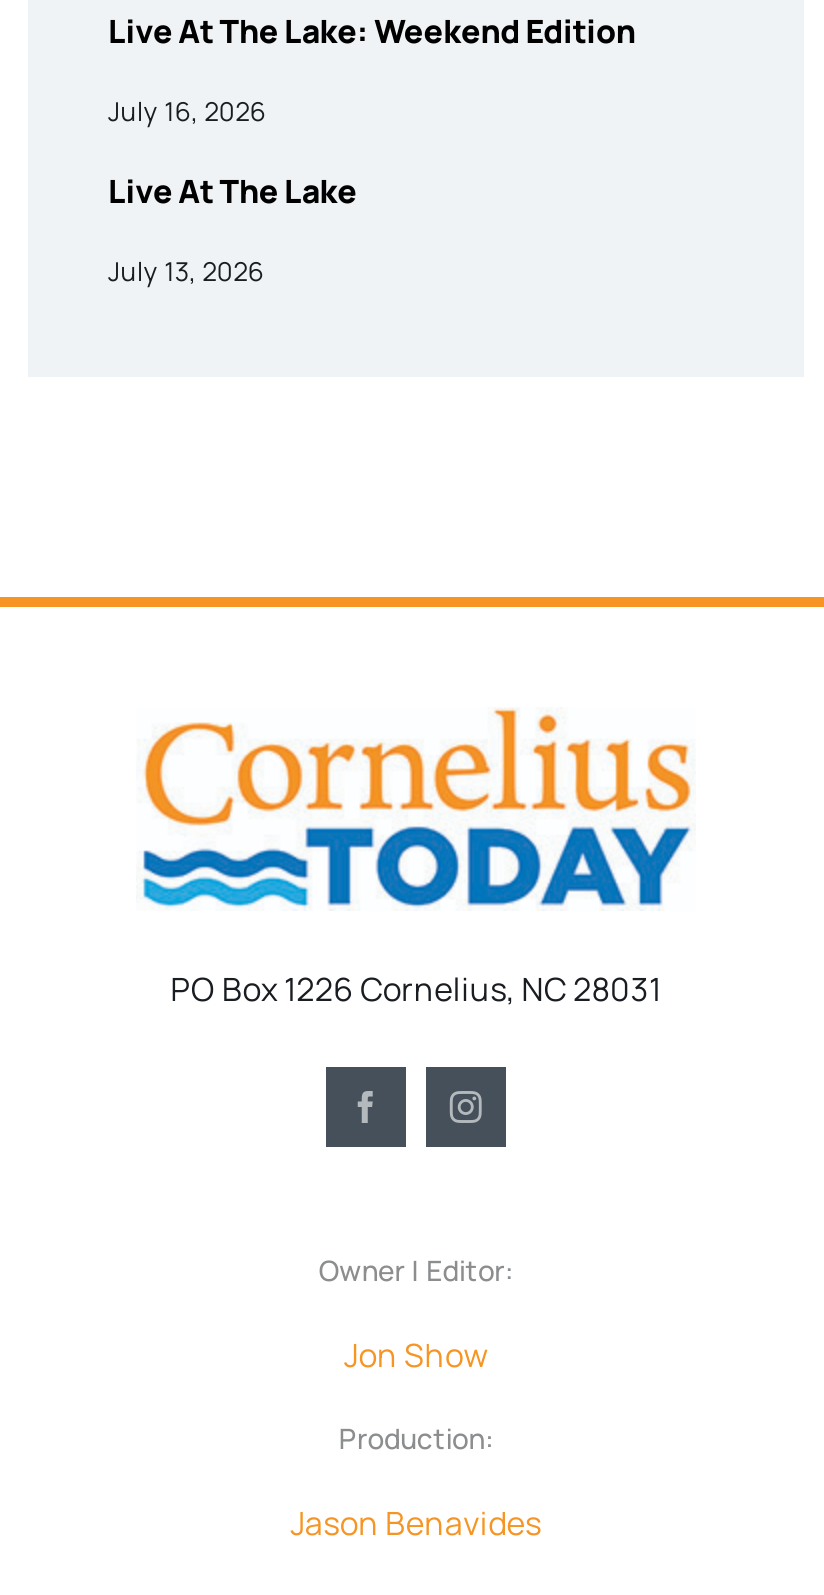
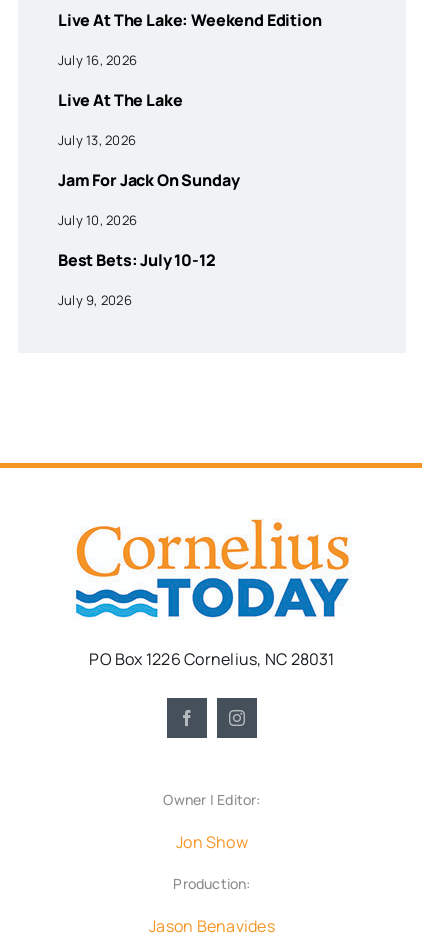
none -> [58,169,239,309] Jam For Jack On Sunday | July 10, 2026 | Best Bets: July 10-12 | July 9, 2026

